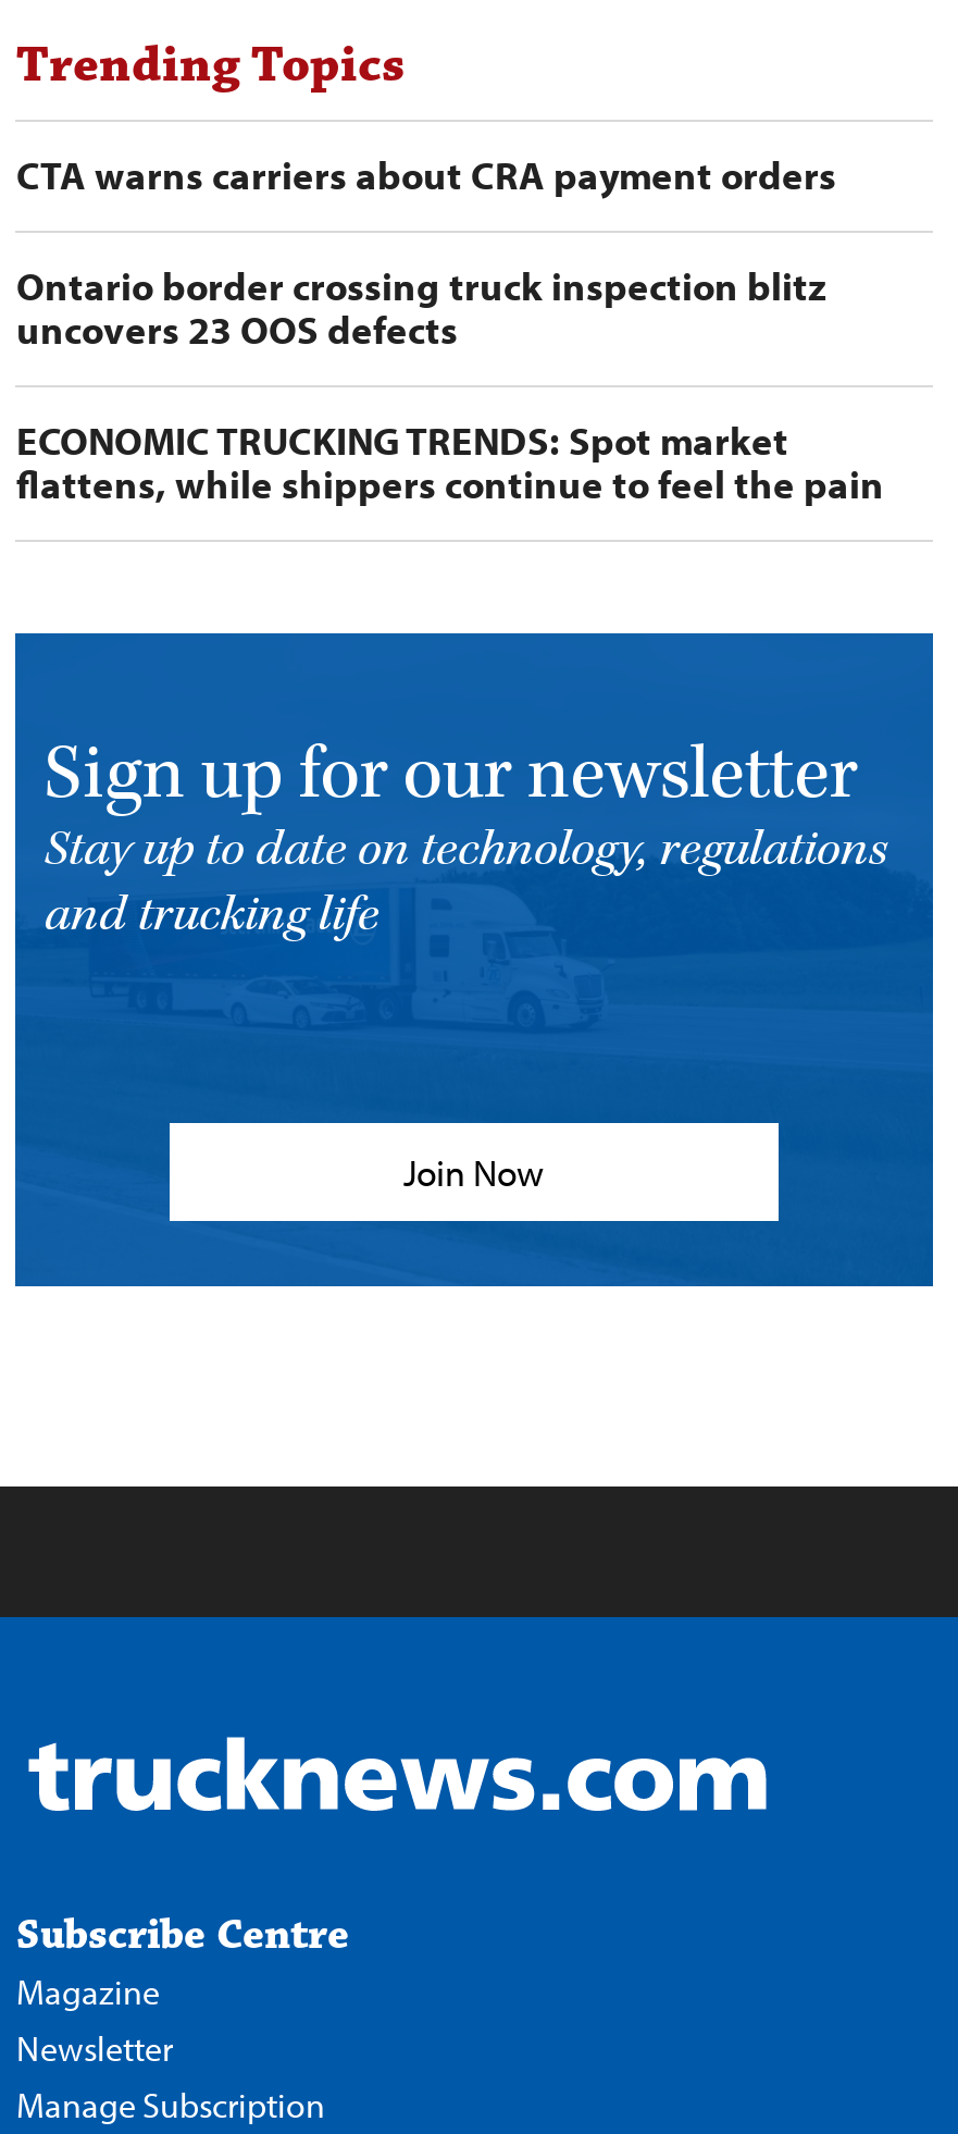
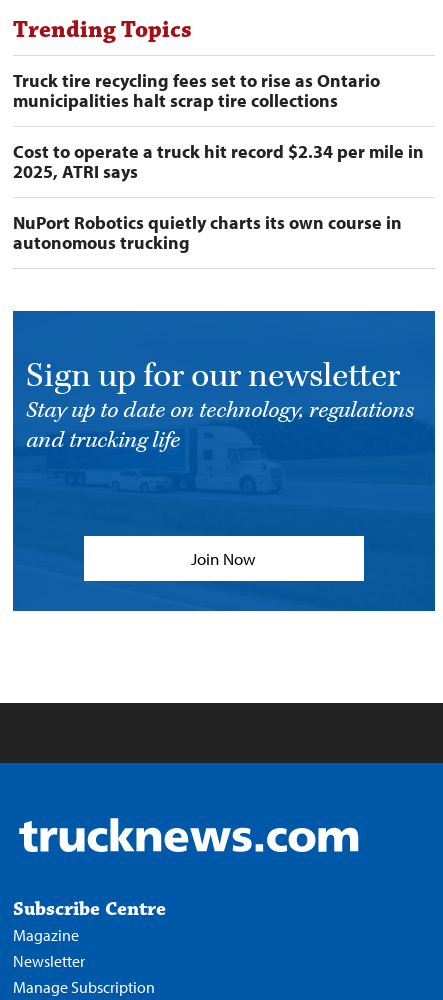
[16,151,836,201] CTA warns carriers about CRA payment orders -> [13,69,380,112] Truck tire recycling fees set to rise as Ontario | municipalities halt scrap tire collections
[16,262,825,355] Ontario border crossing truck inspection blitz | uncovers 23 OOS defects -> [13,140,424,183] Cost to operate a truck hit record $2.34 per mile in | 2025, ATRI says
[16,416,884,510] ECONOMIC TRUCKING TRENDS: Spot market | flattens, while shippers continue to feel the pain -> [13,211,402,254] NuPort Robotics quietly charts its own course in | autonomous trucking

